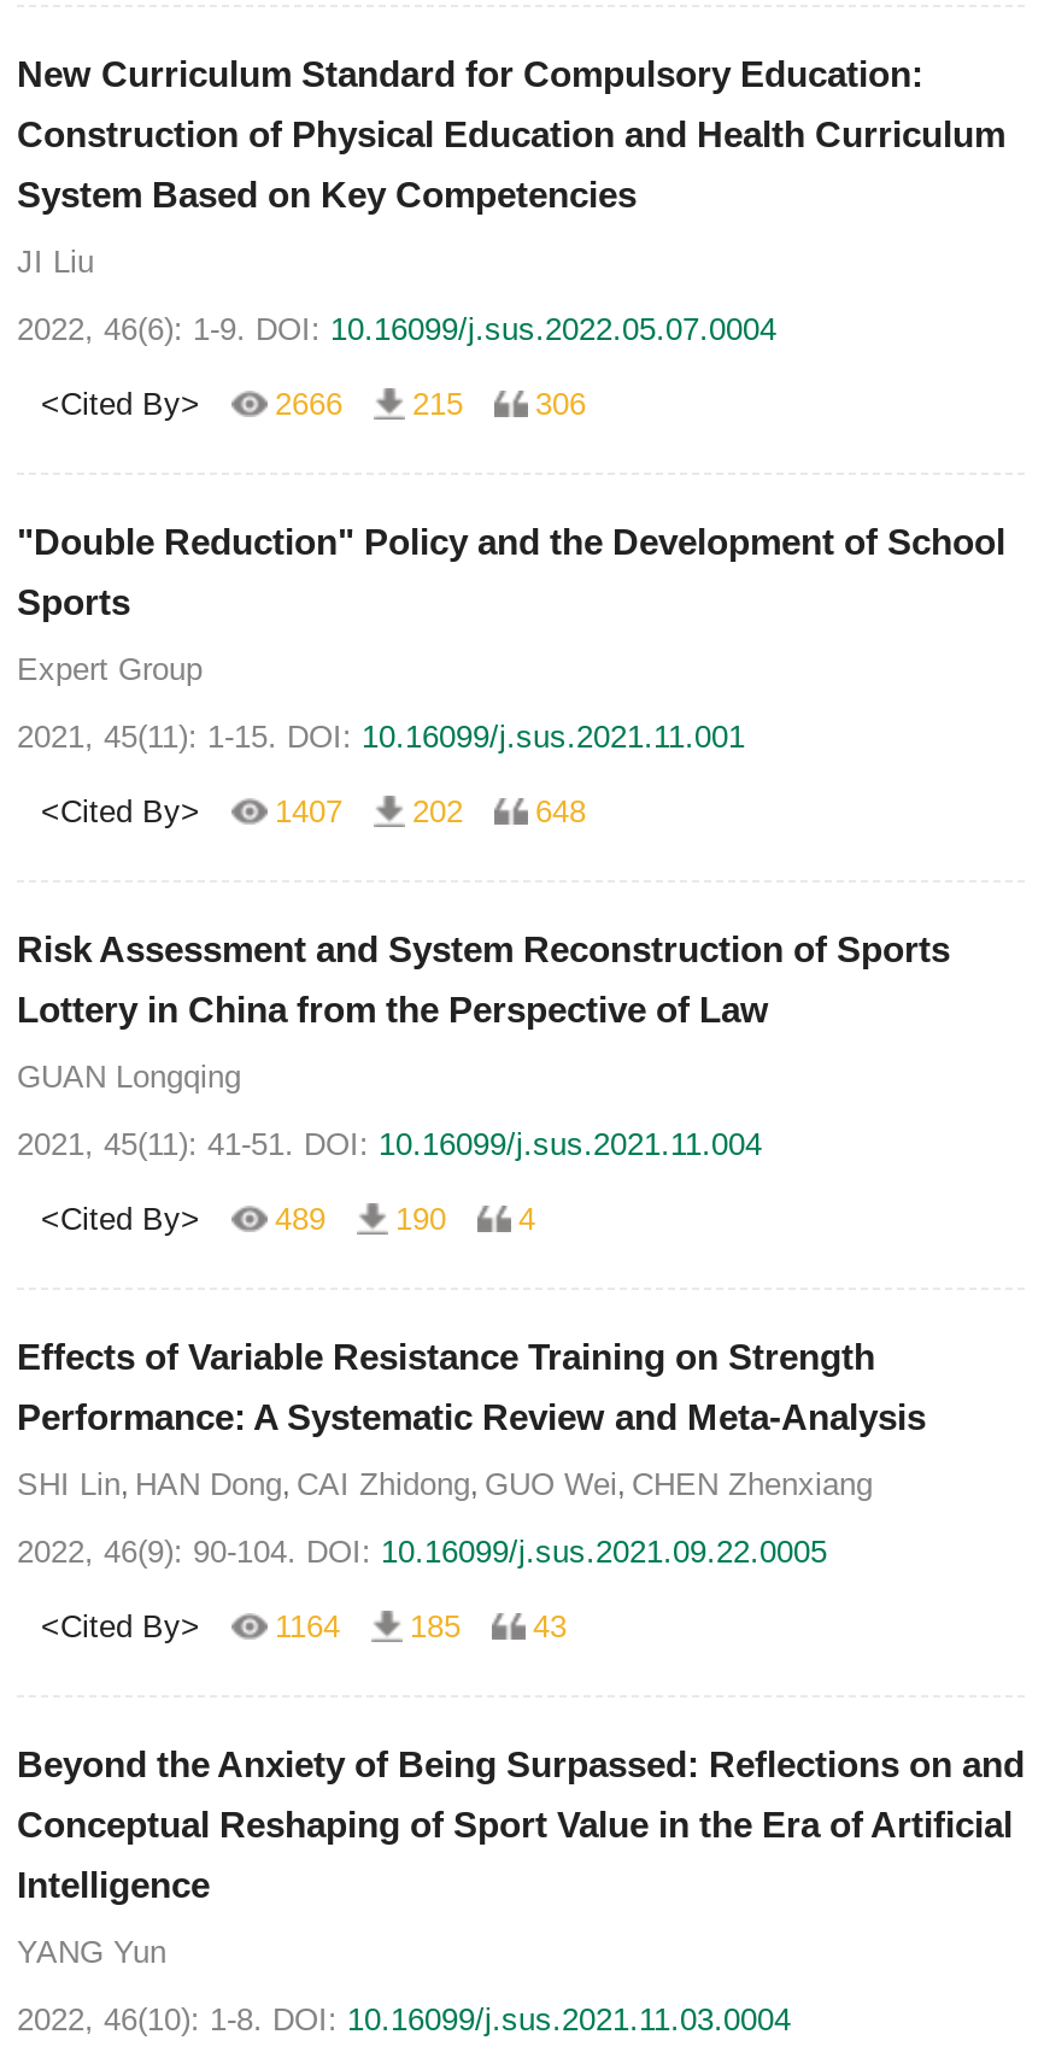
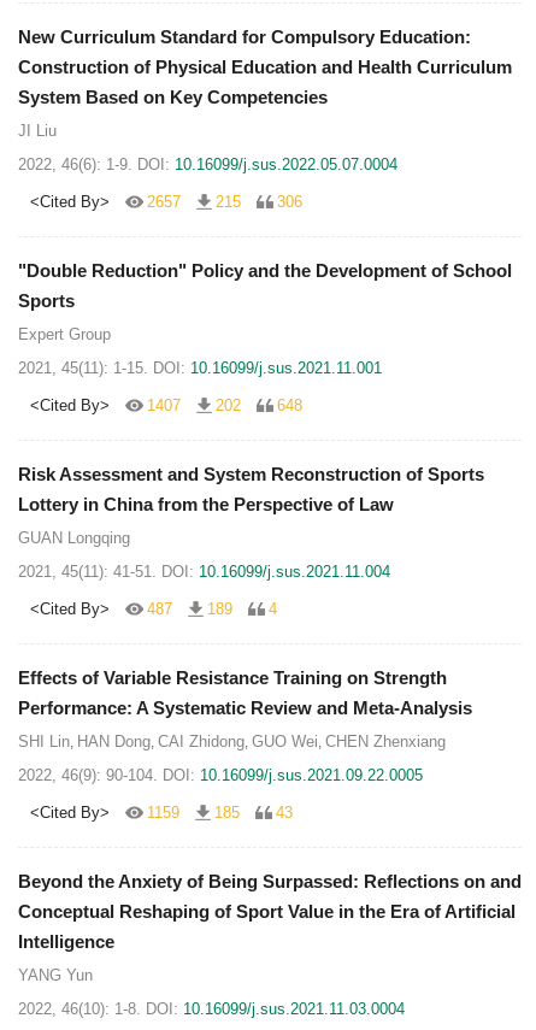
[275,386,586,422] 2666 215 306 -> [147,193,302,211] 2657 215 306
[275,1201,325,1237] 489 -> [147,600,172,618] 487
[395,1201,446,1237] 190 -> [207,600,232,618] 189
[275,1608,567,1644] 1164 185 43 -> [147,804,293,822] 1159 185 43

